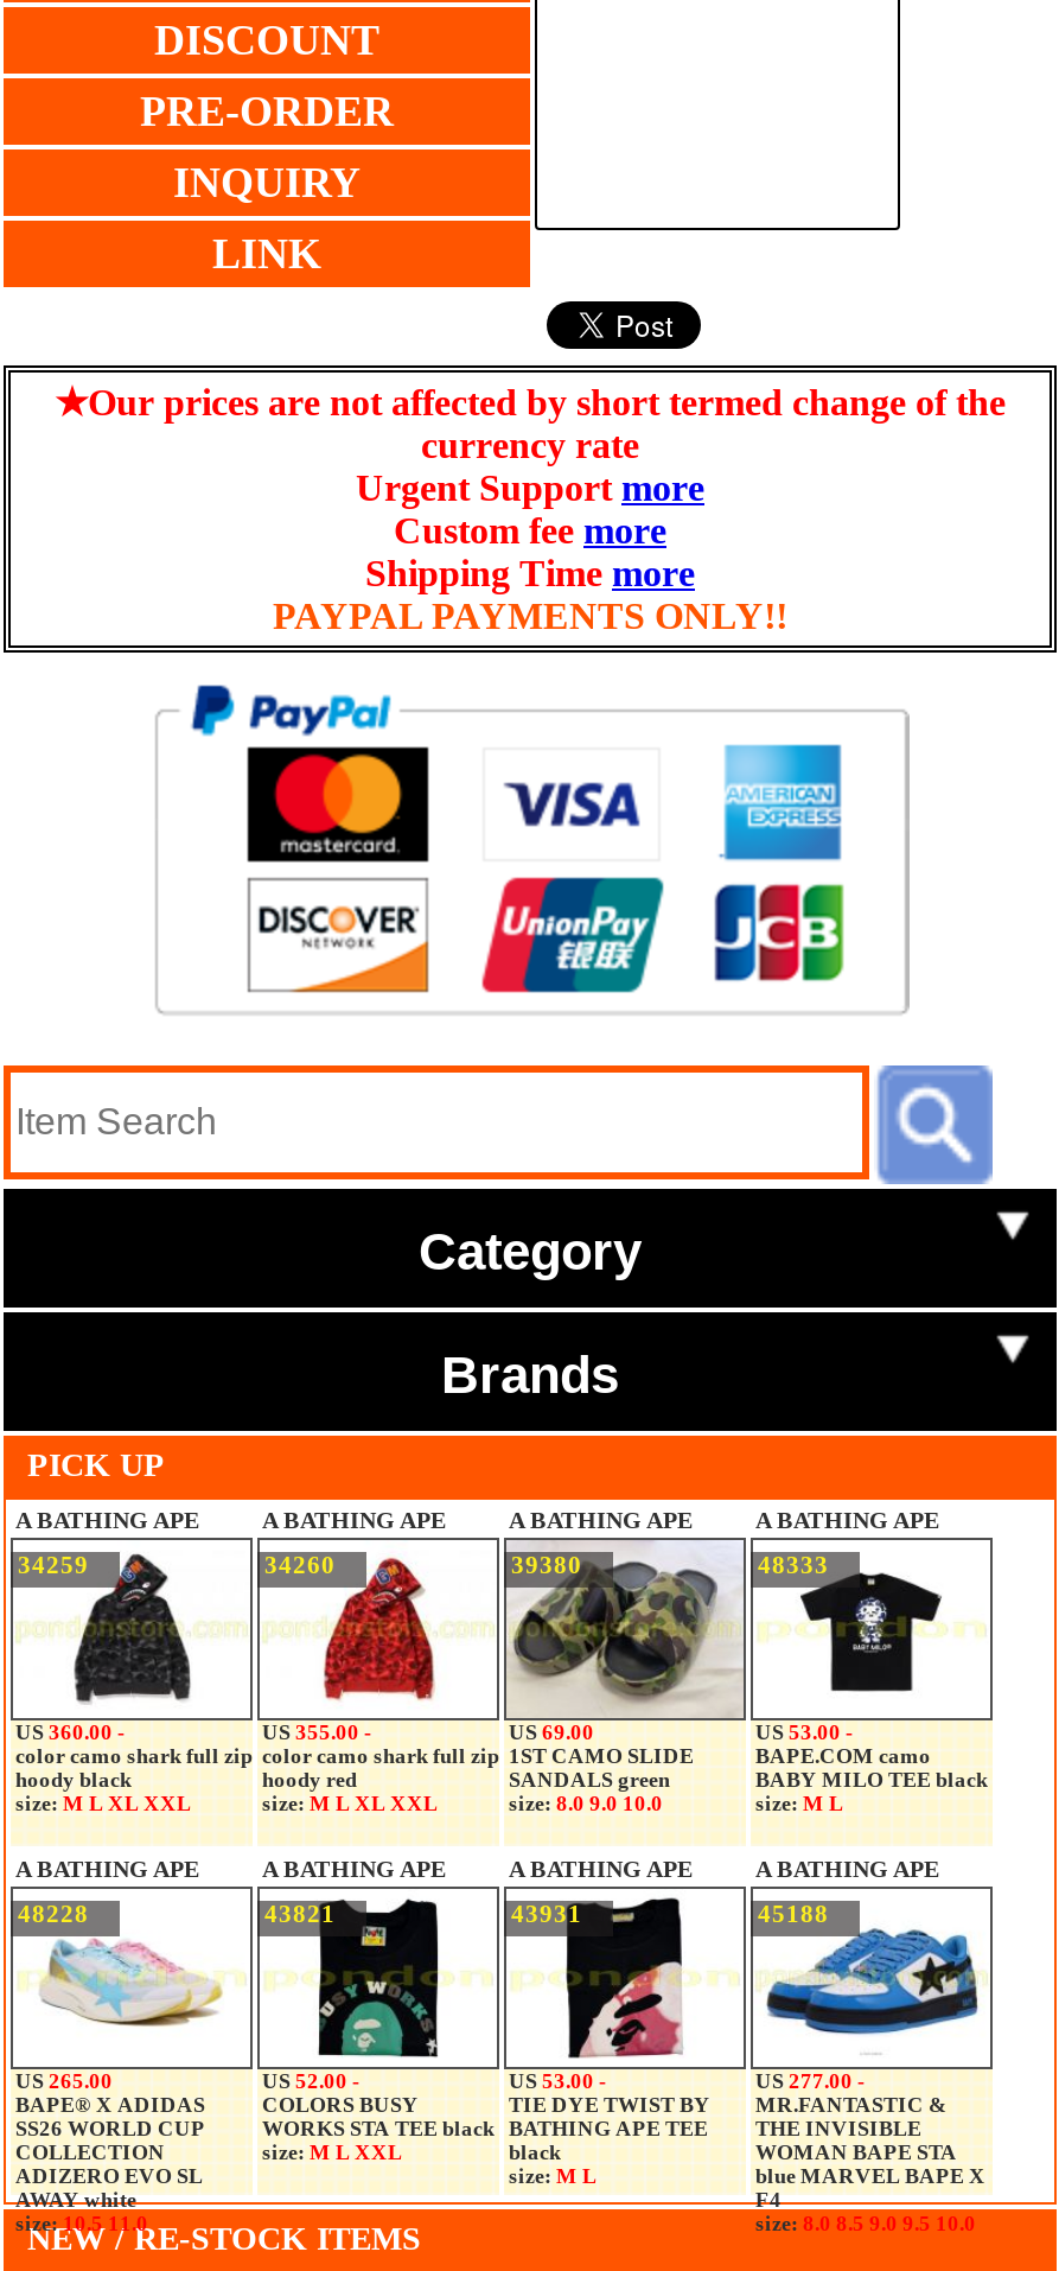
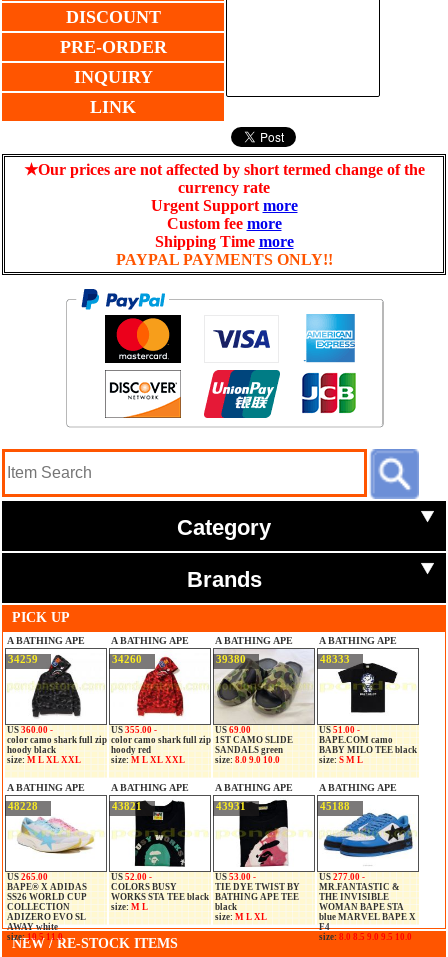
[755,1720,853,1744] US53.00 - -> [319,725,360,735] US51.00 -
[755,1792,843,1815] size: M L -> [319,755,363,765] size: S M L
[262,2140,402,2164] size: M L XXL -> [111,902,148,912] size: M L
[509,2164,597,2188] size: M L -> [215,912,267,922] size: M L XL

